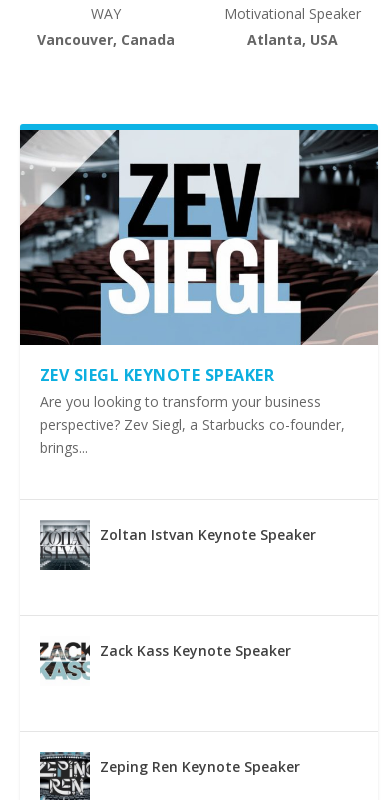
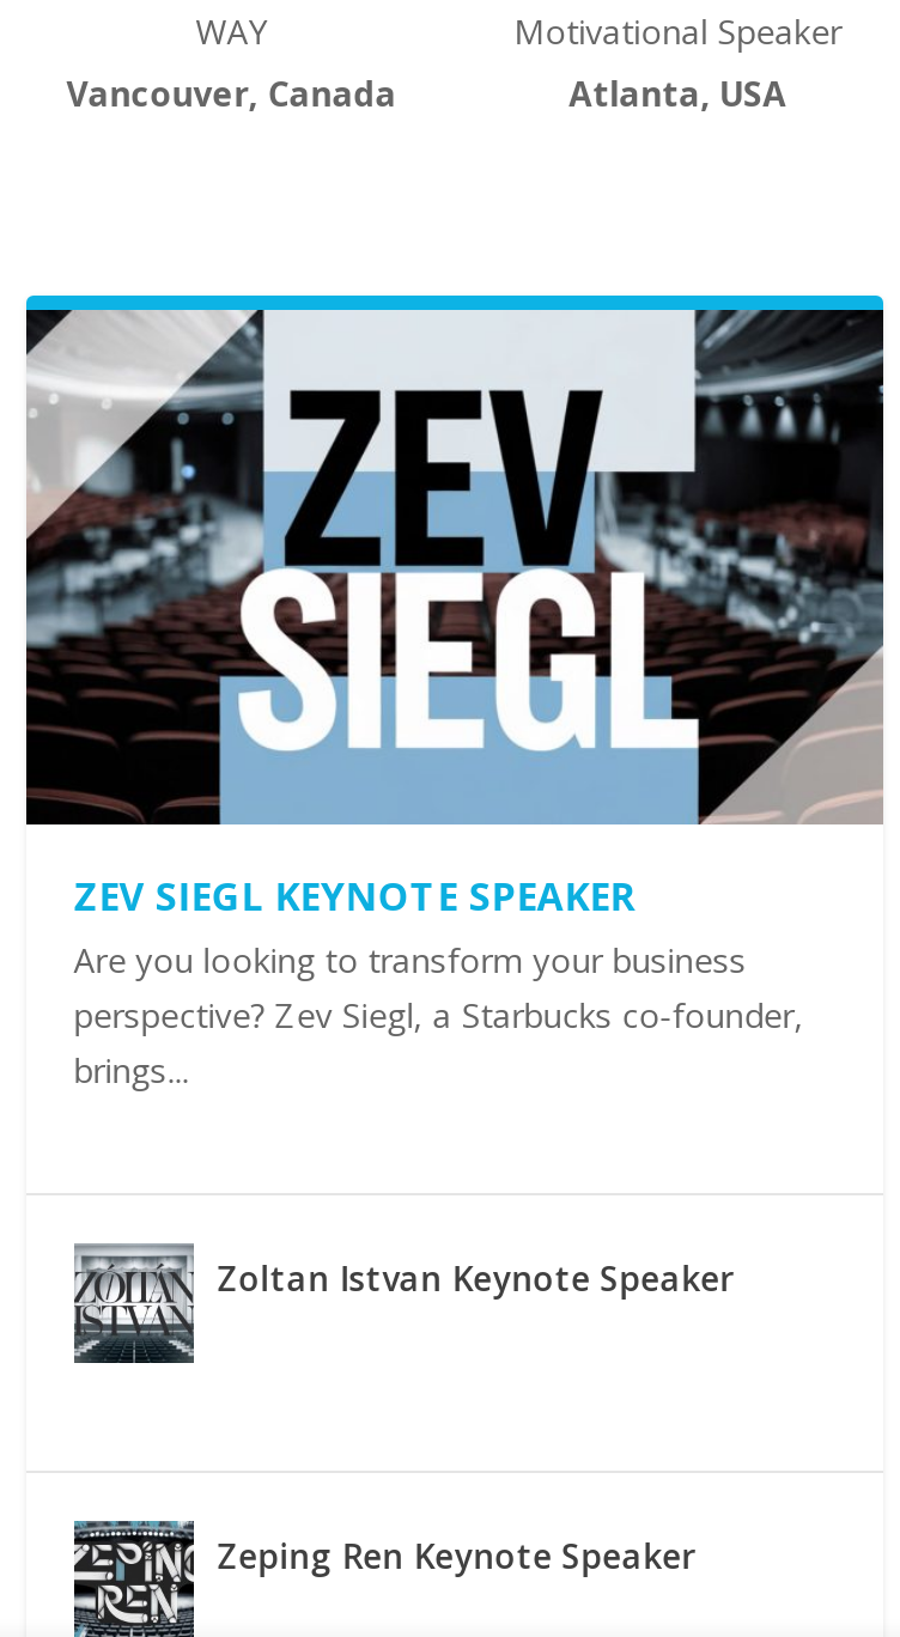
[40,636,291,686] [image] | Zack Kass Keynote Speaker -> none

